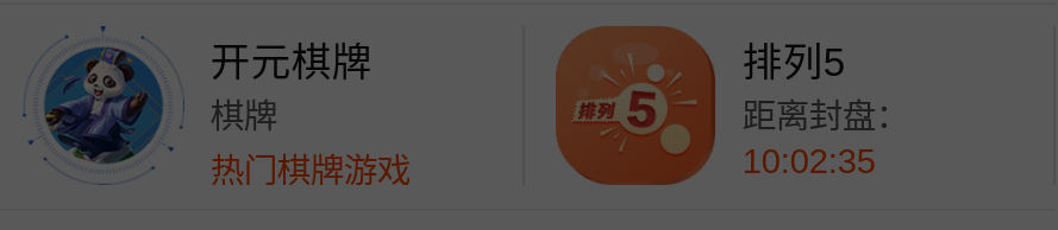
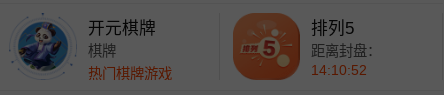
[742,142,876,180] 10:02:35 -> [311,62,367,78] 14:10:52

